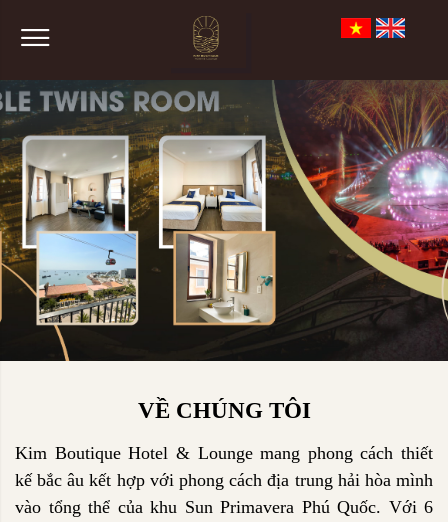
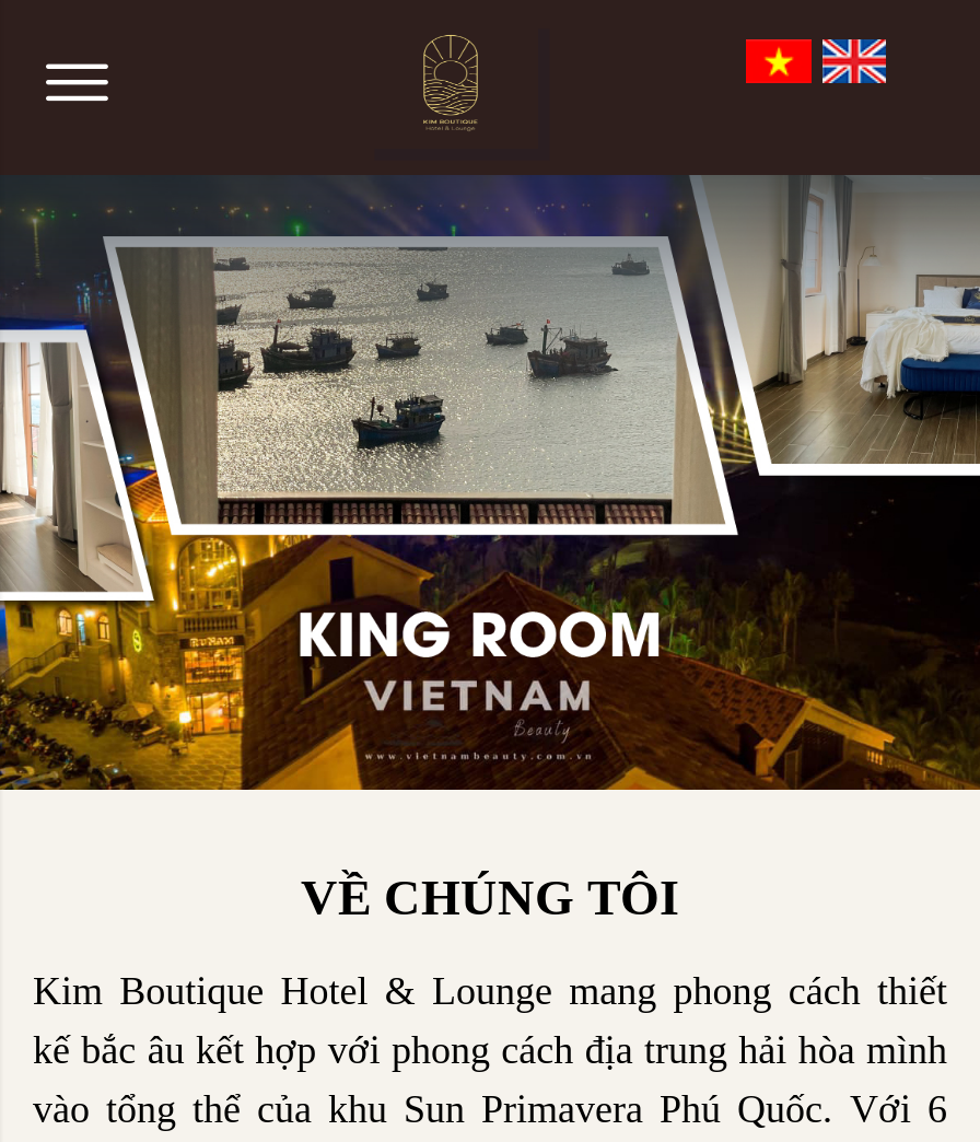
[3,81,445,362] [image] -> [7,175,973,792] [image]

